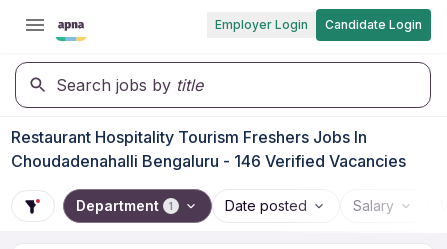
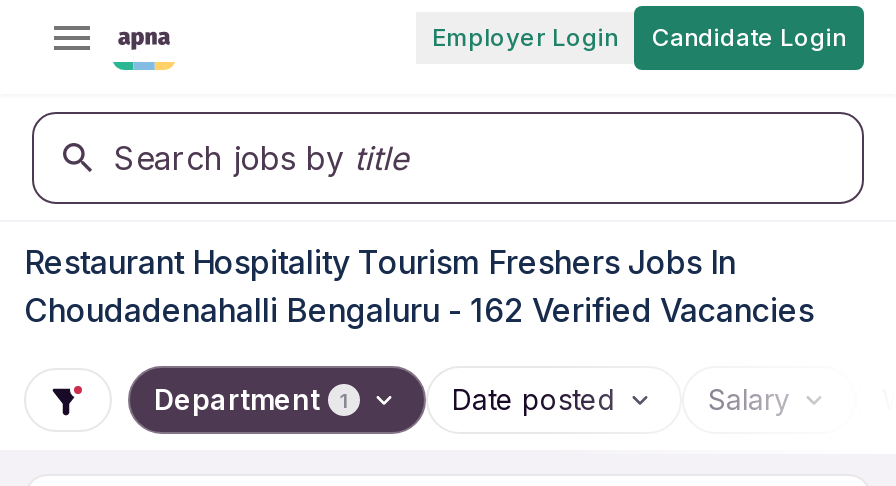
[11,151,406,171] Choudadenahalli Bengaluru - 146 Verified Vacancies -> [24,290,814,330] Choudadenahalli Bengaluru - 162 Verified Vacancies

